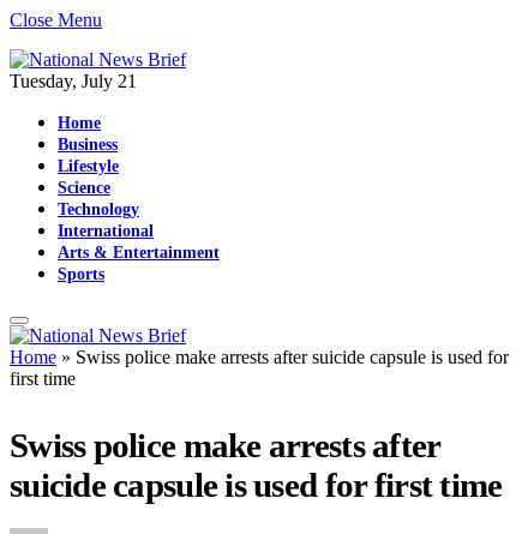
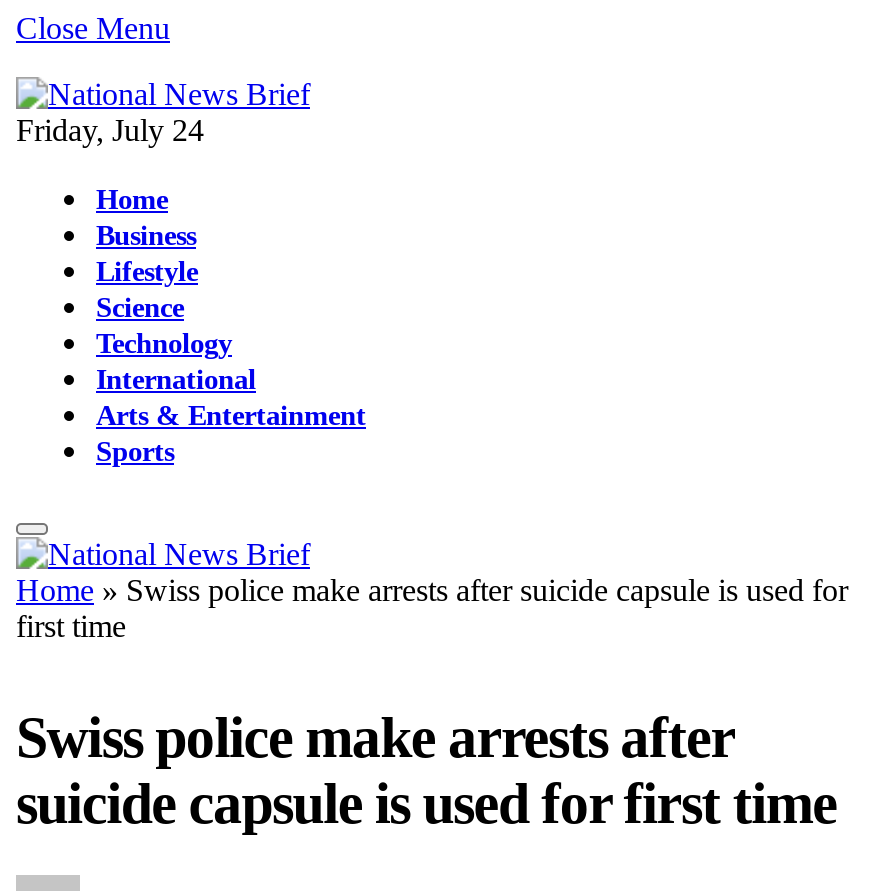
[10,71,137,91] Tuesday, July 21 -> [16,113,204,147] Friday, July 24

